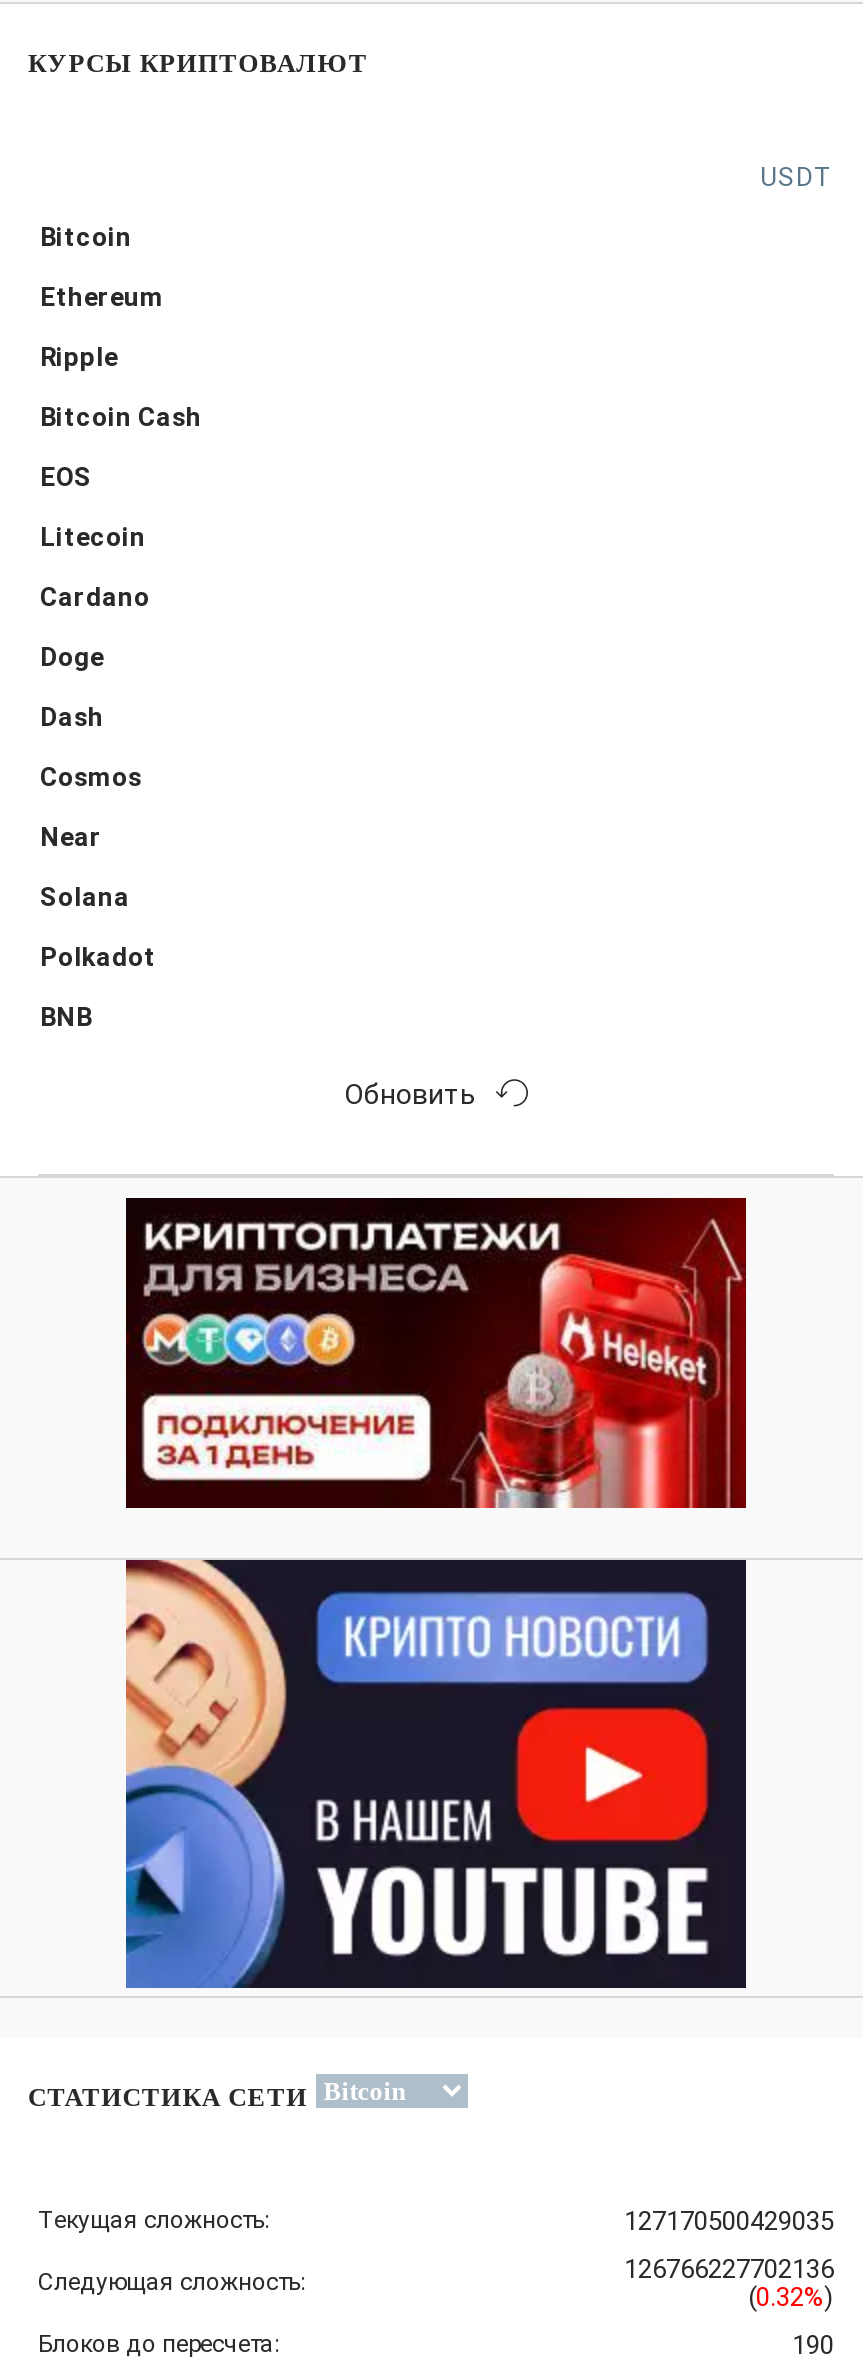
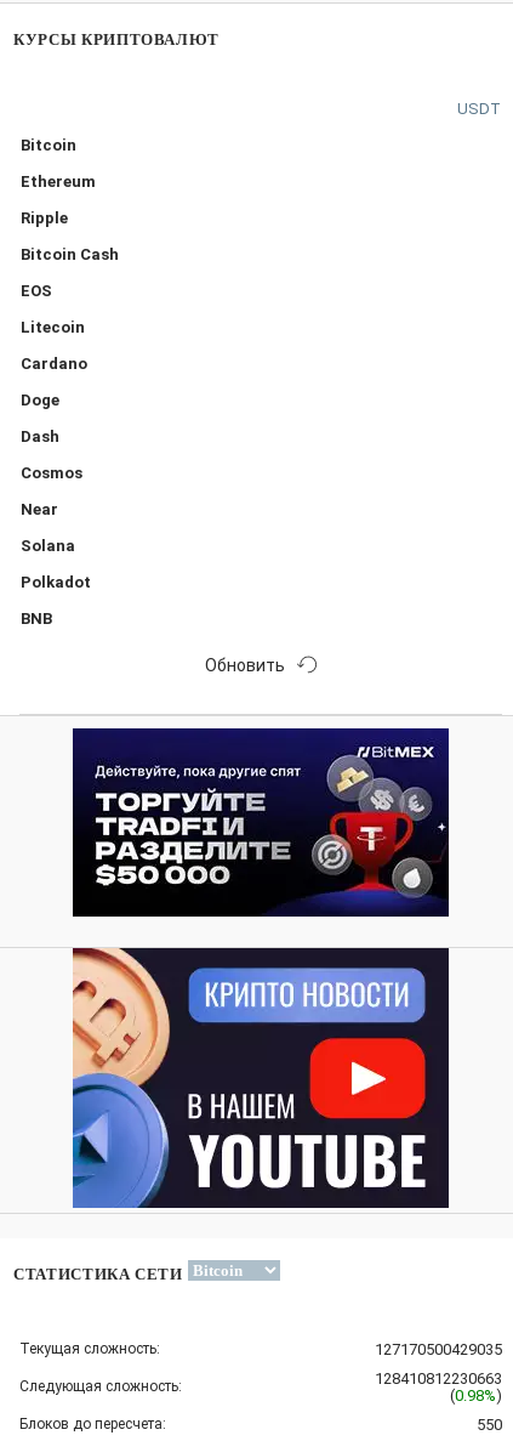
[126,1196,748,1510] [image] -> [73,727,450,918] [image]
[624,2253,834,2283] 126766227702136 -> [375,1369,502,1387] 128410812230663
[748,2281,834,2311] (0.32%) -> [450,1386,502,1404] (0.98%)
[792,2329,834,2359] 190 -> [477,1415,502,1433] 550

